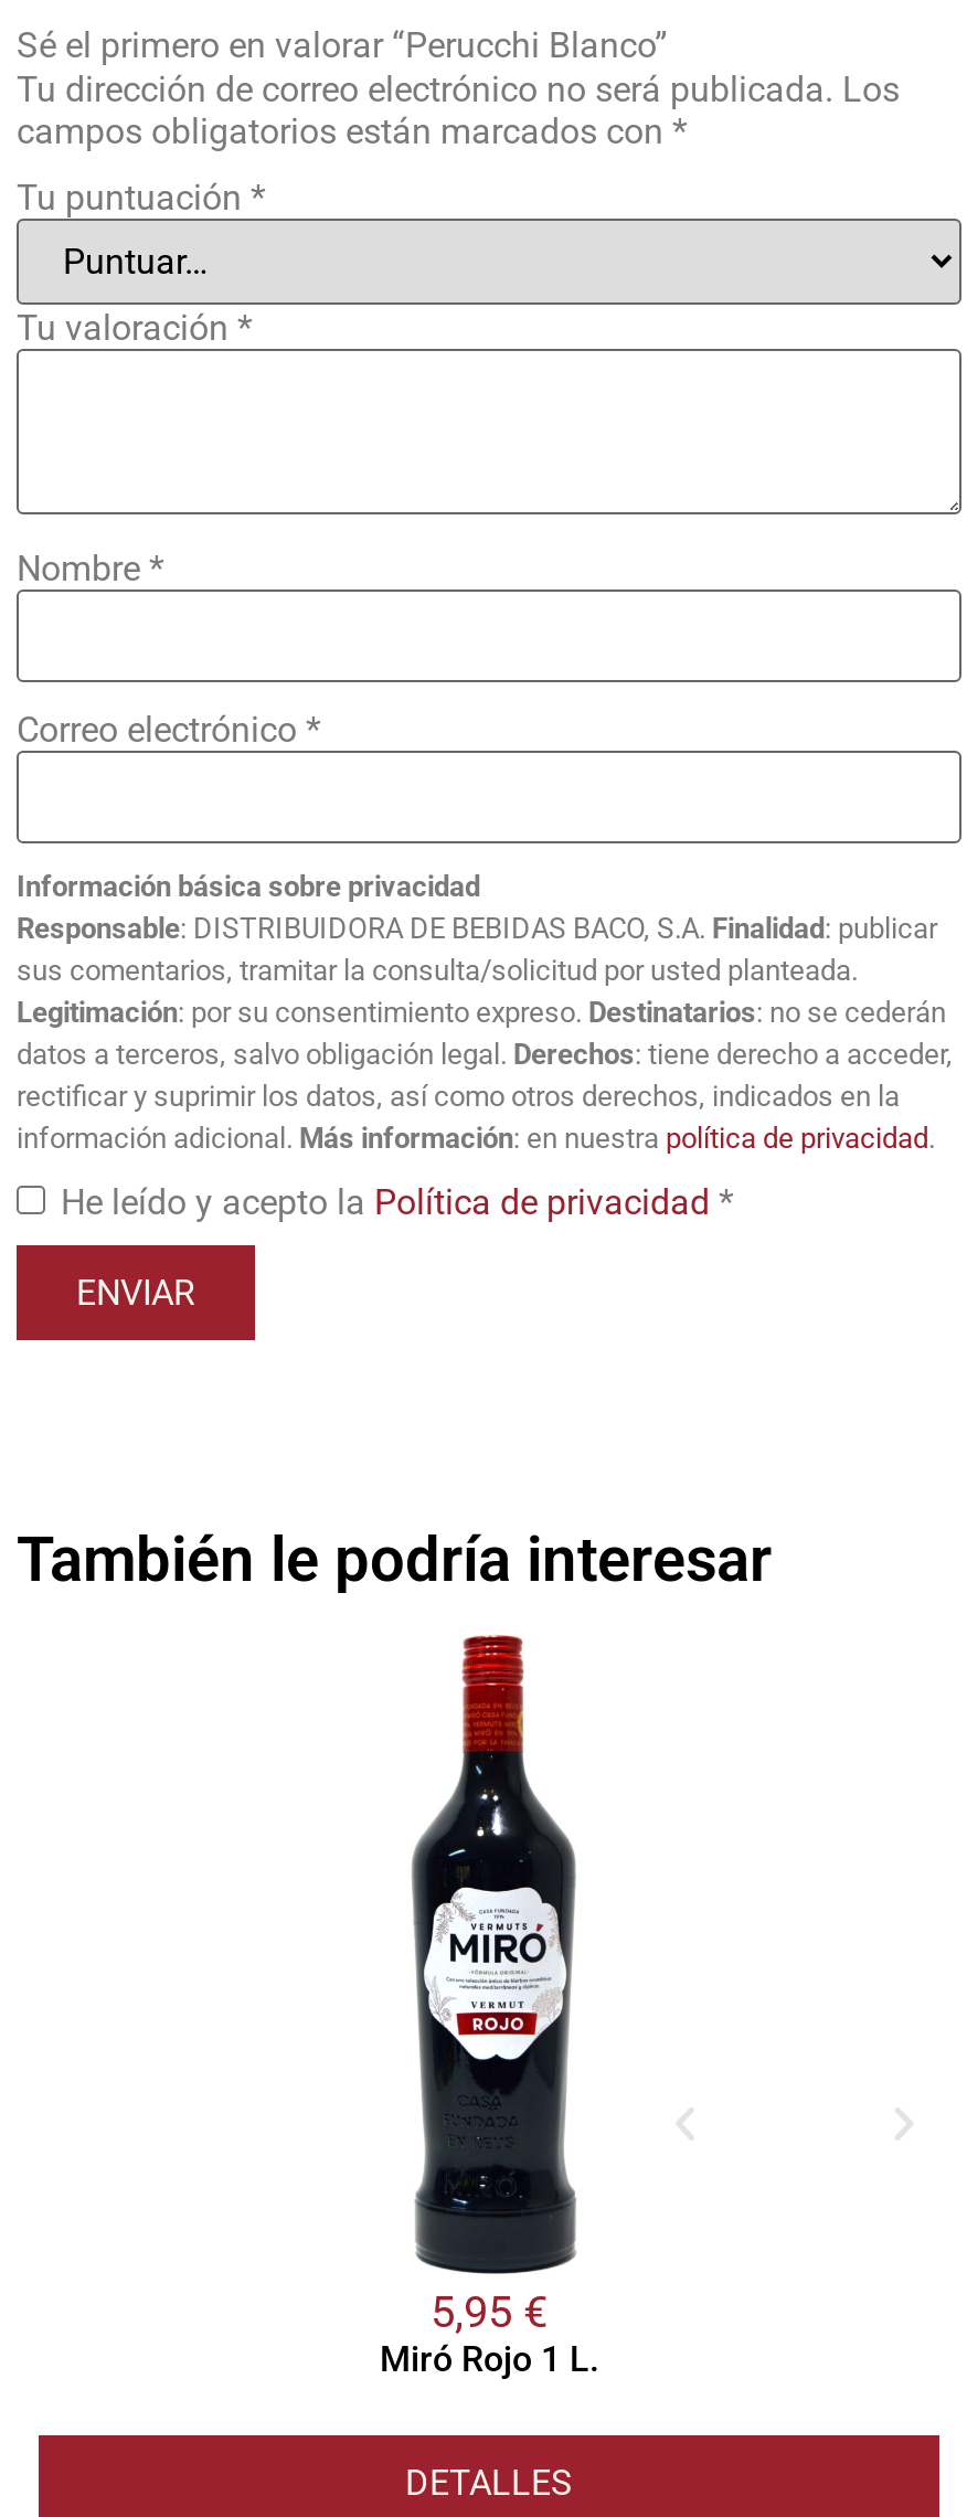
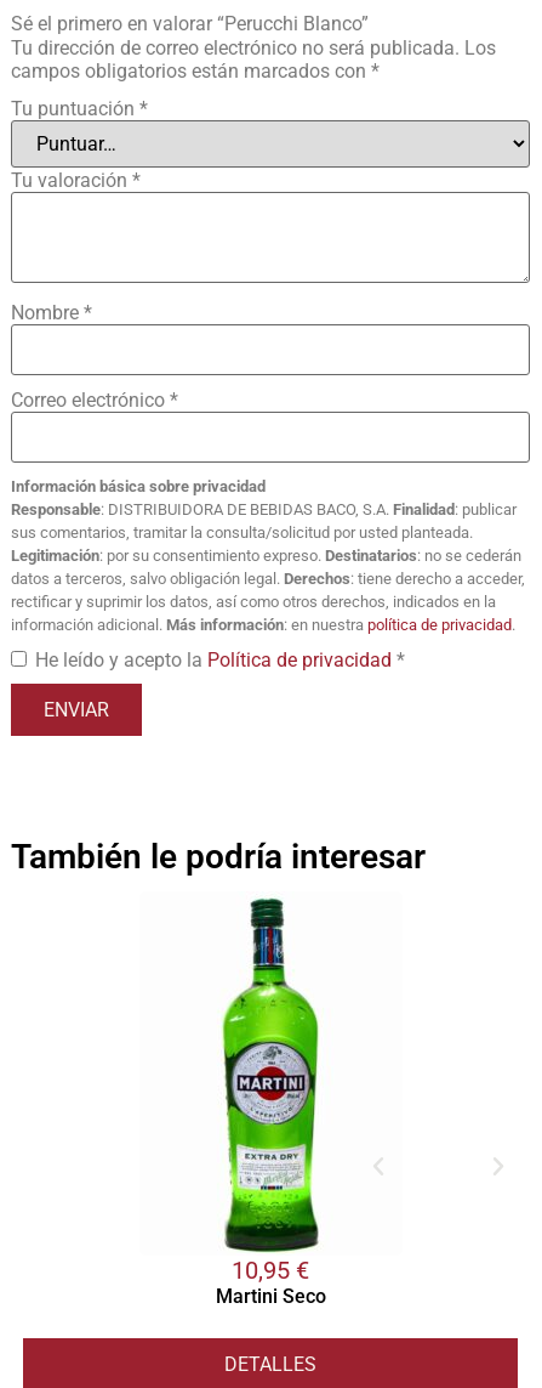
[380,1634,598,2380] [image] | 5,95 € | Miró Rojo 1 L. -> [215,897,326,1308] [image] | 10,95 € | Martini Seco

